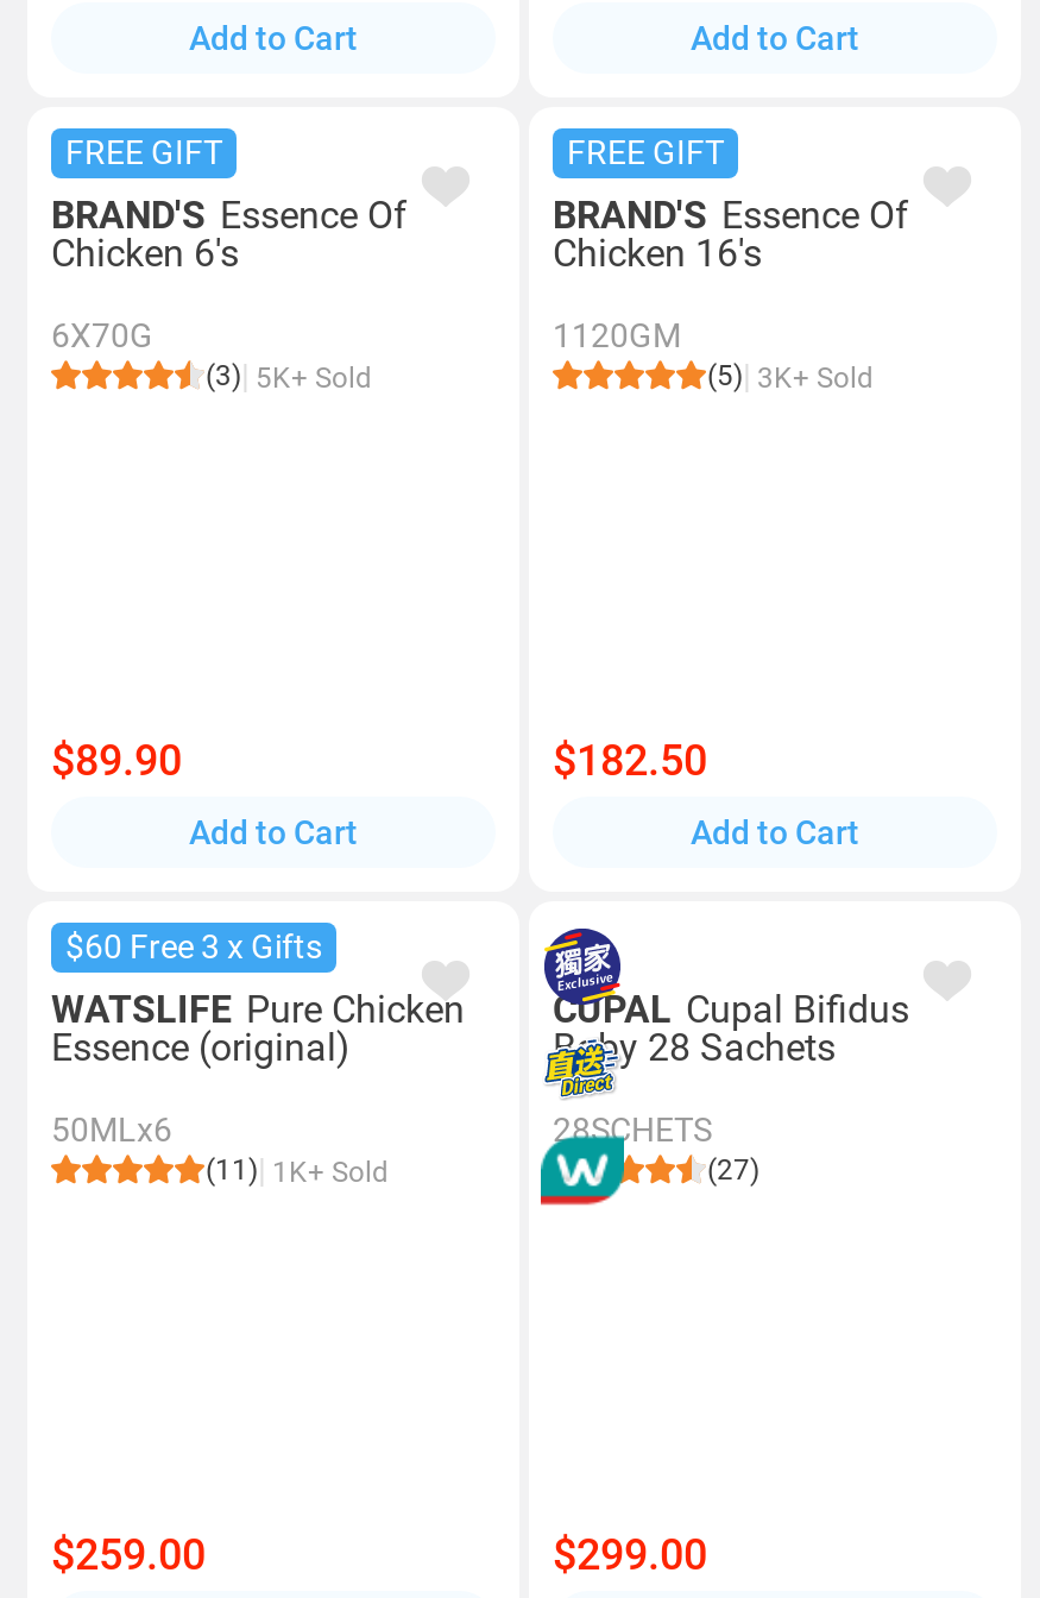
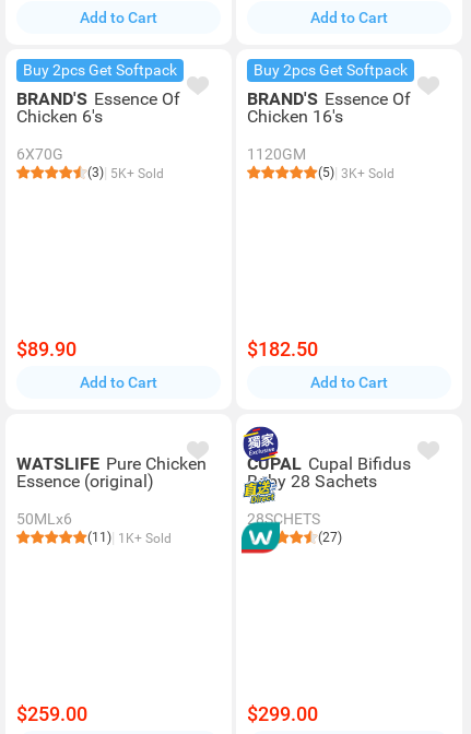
[65,133,222,171] FREE GIFT -> [23,61,177,79] Buy 2pcs Get Softpack
[567,133,724,171] FREE GIFT -> [254,61,408,79] Buy 2pcs Get Softpack
[65,927,322,965] $60 Free 3 x Gifts -> none

